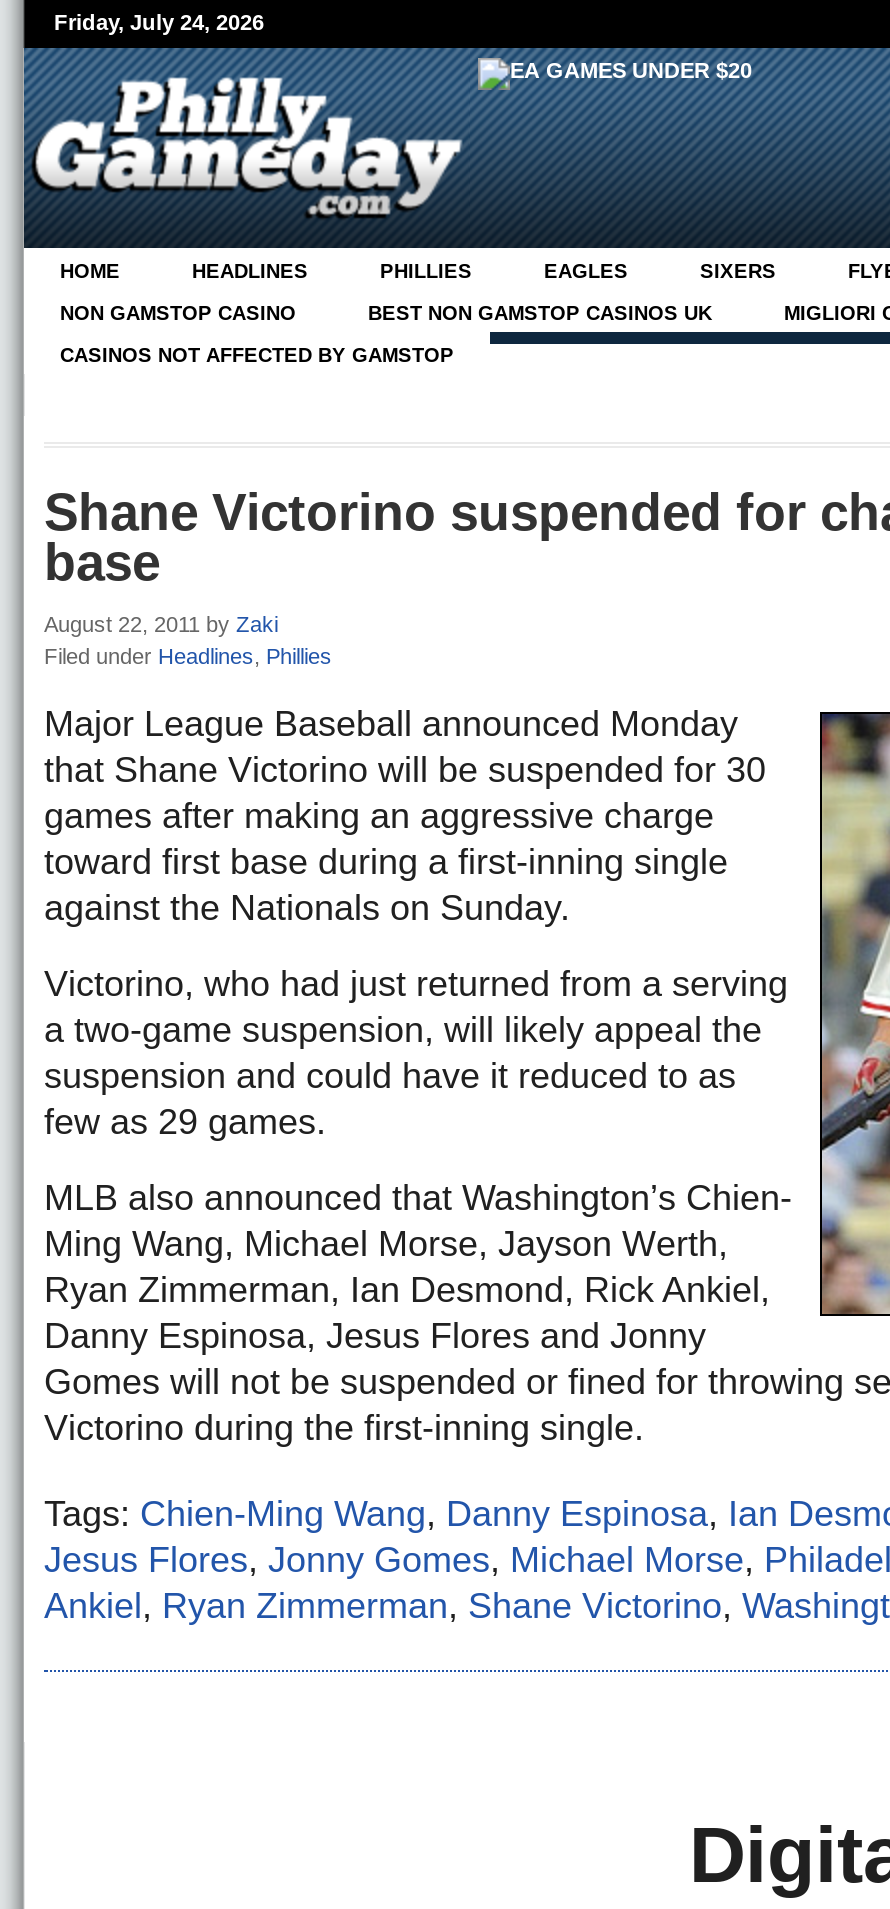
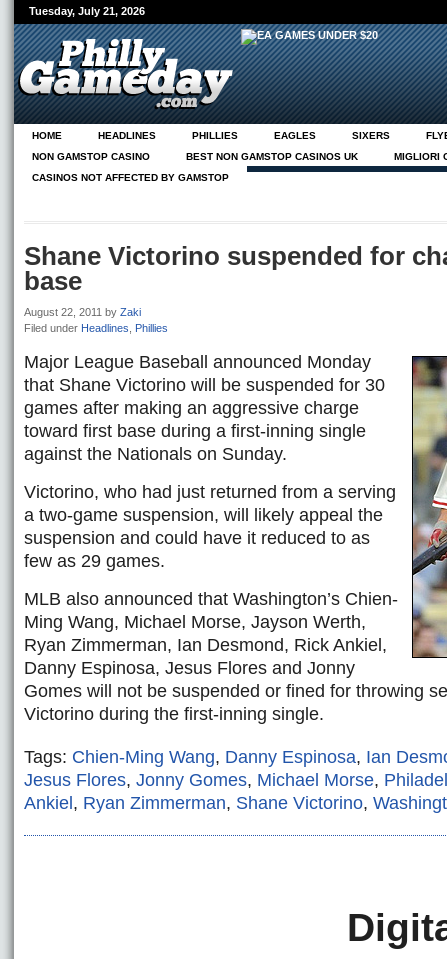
[54,10,264,34] Friday, July 24, 2026 -> [29,5,145,17] Tuesday, July 21, 2026

